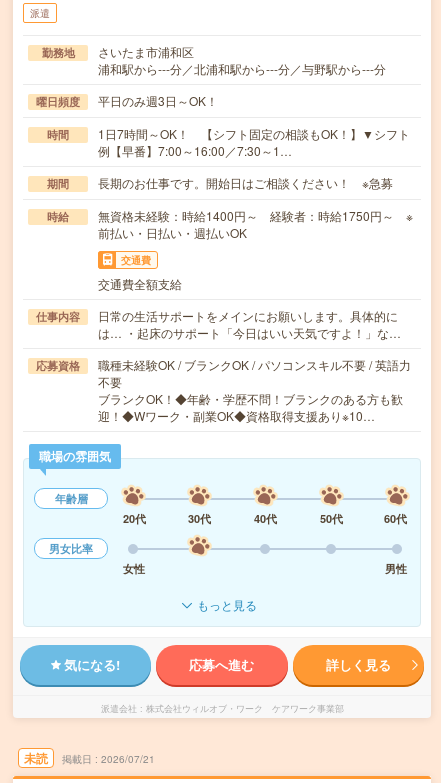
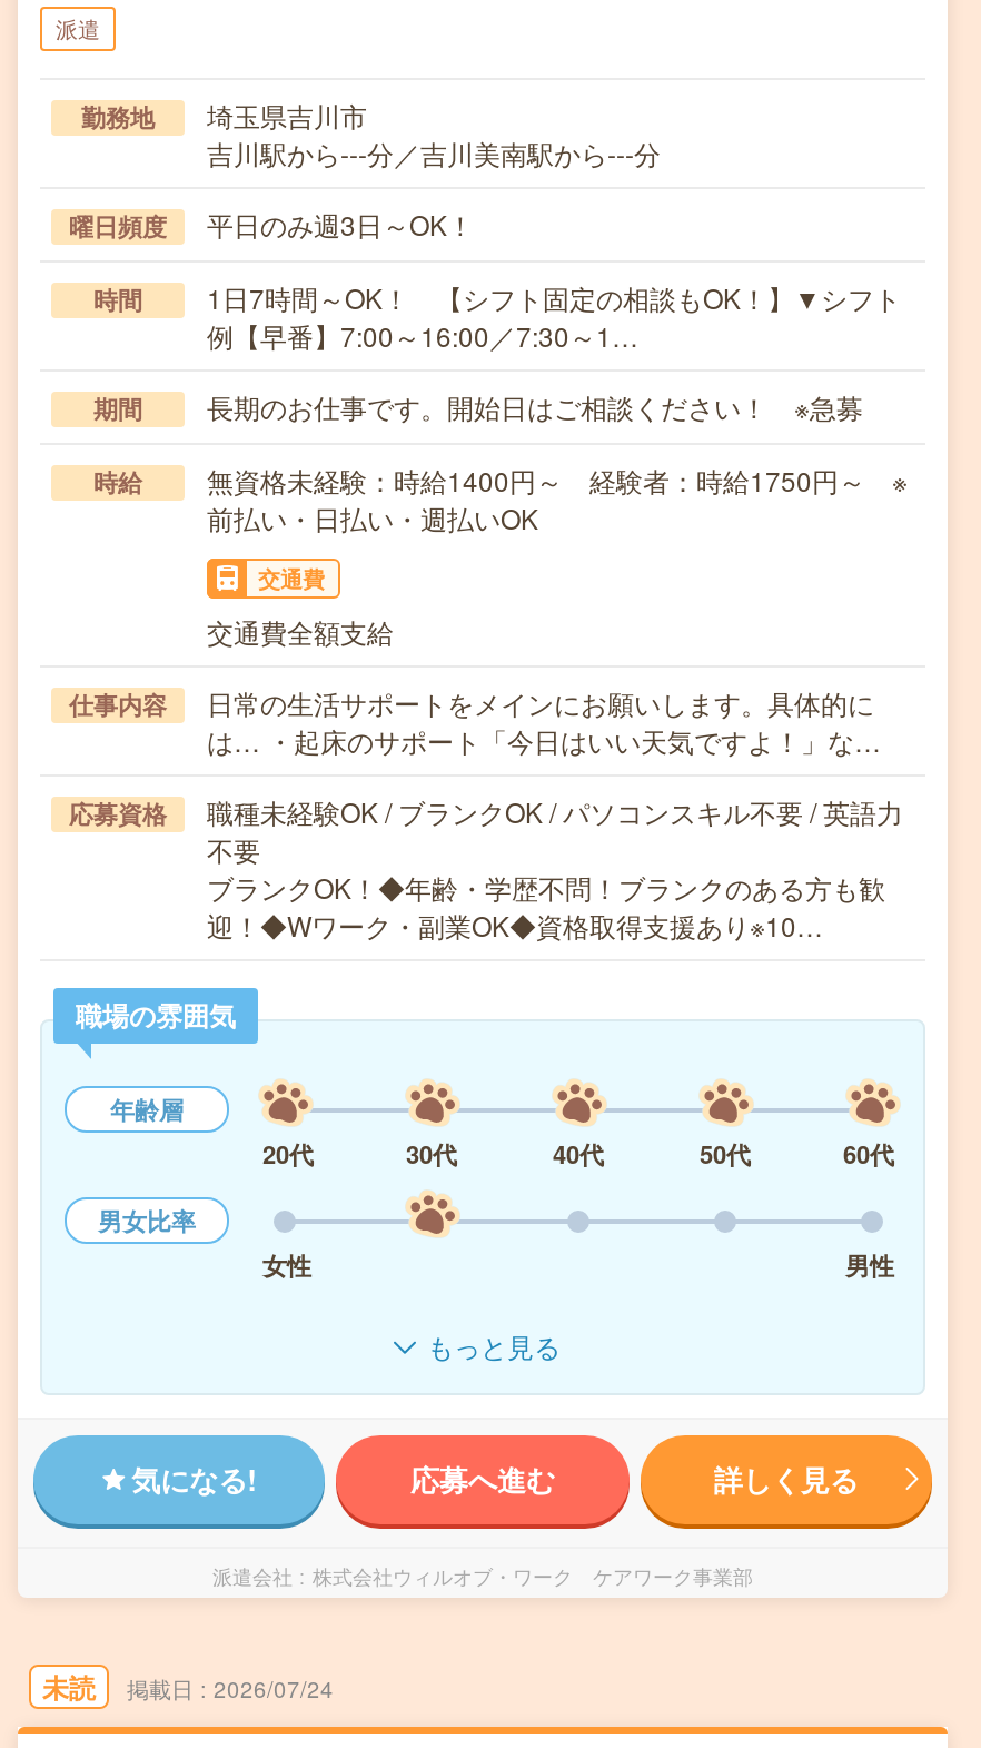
[98,43,386,77] さいたま市浦和区 | 浦和駅から---分／北浦和駅から---分／与野駅から---分 -> [207,96,661,171] 埼玉県吉川市 | 吉川駅から---分／吉川美南駅から---分
[101,752,155,766] 2026/07/21 -> [214,1673,334,1705] 2026/07/24

